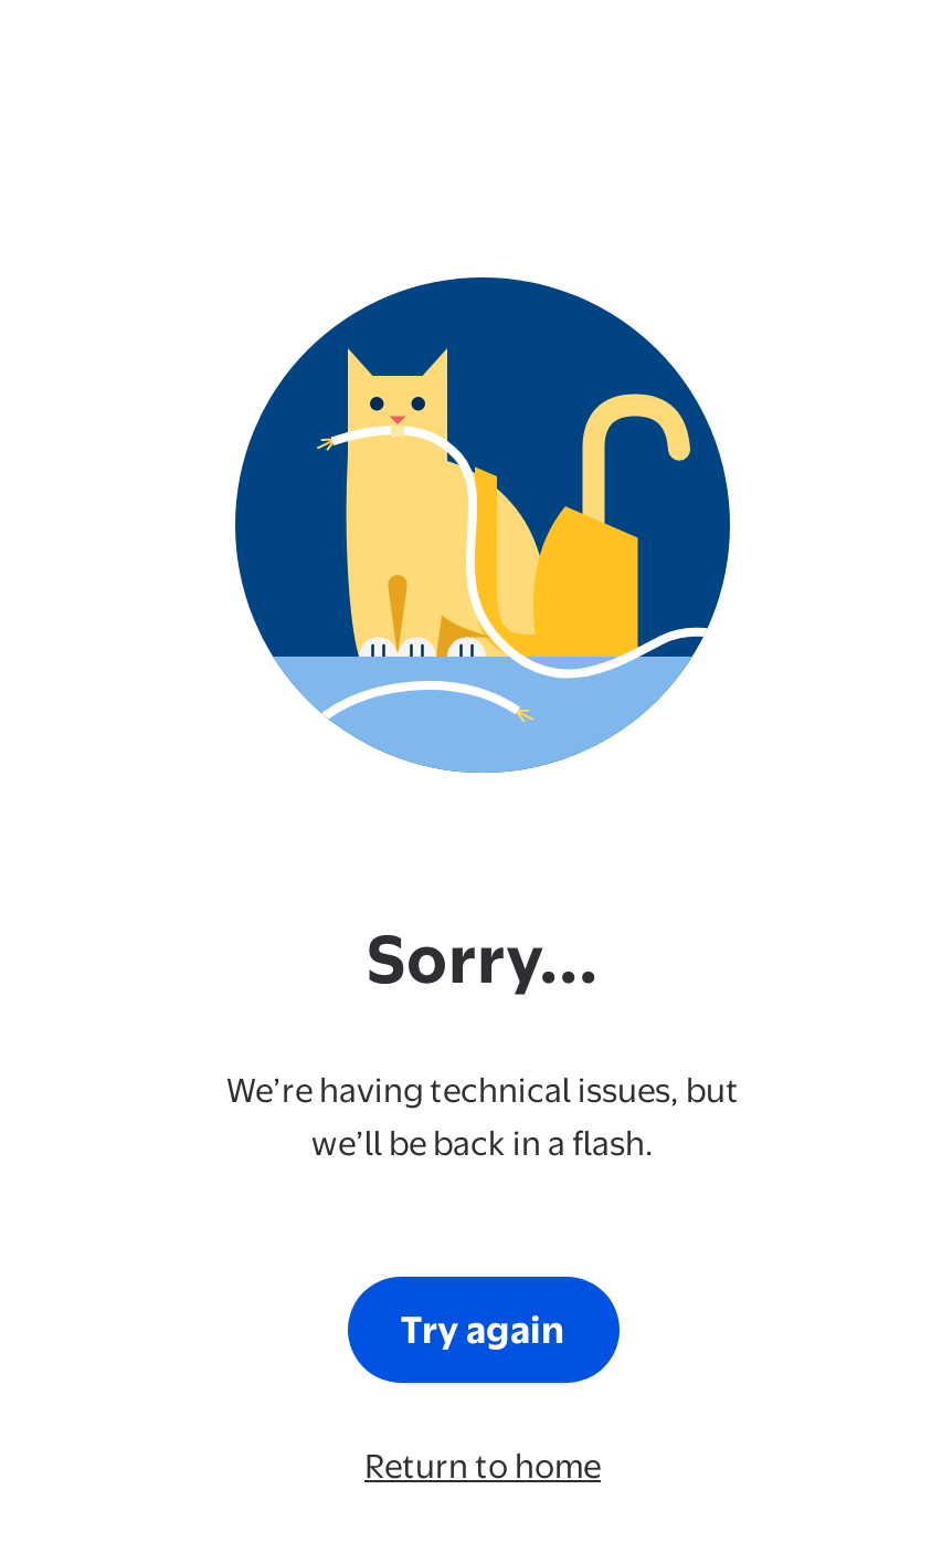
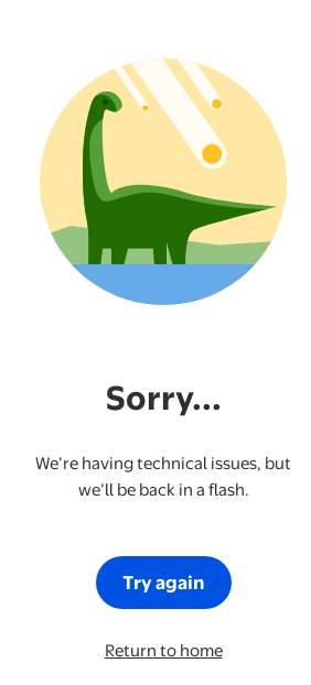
[233,275,732,724] [image] -> [40,58,287,280] [image]

